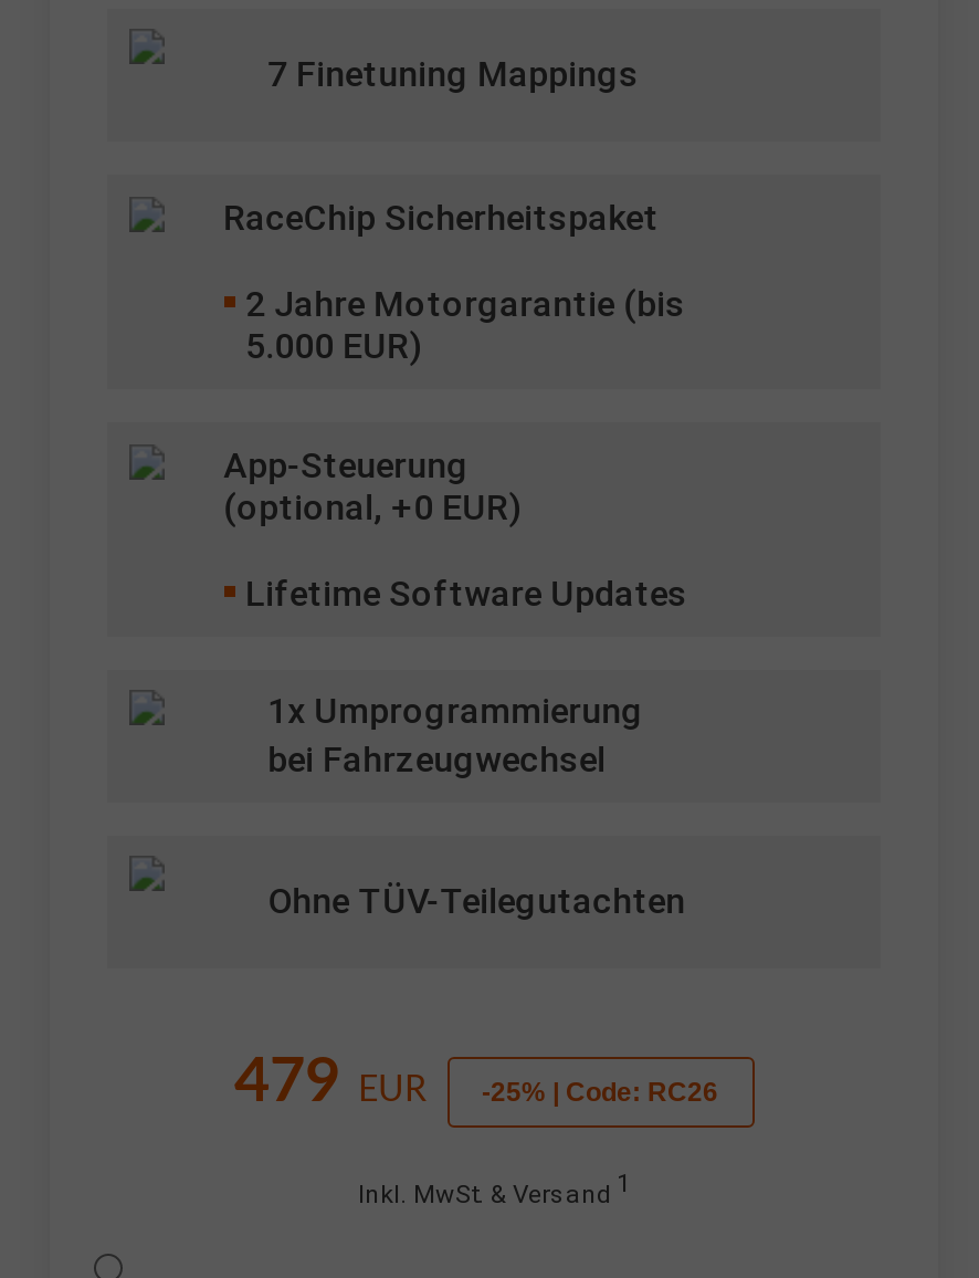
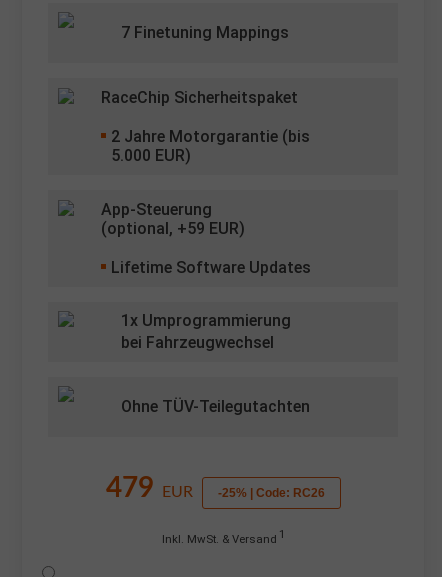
[224,486,522,528] (optional, +0 EUR) -> [101,219,245,238] (optional, +59 EUR)

